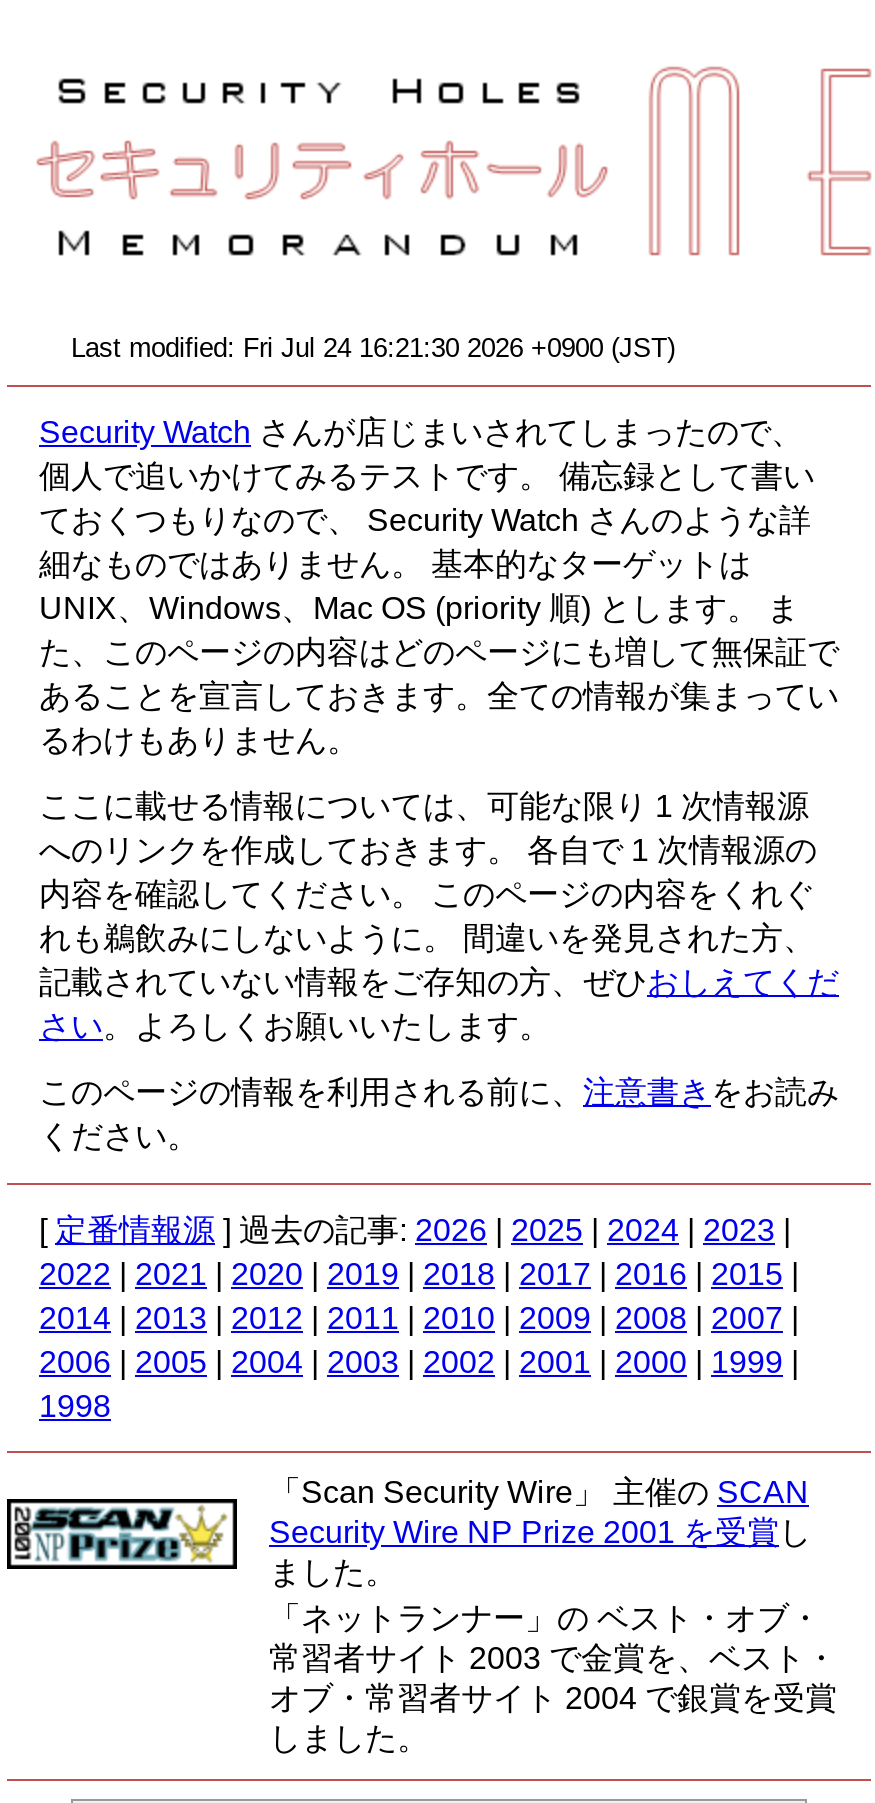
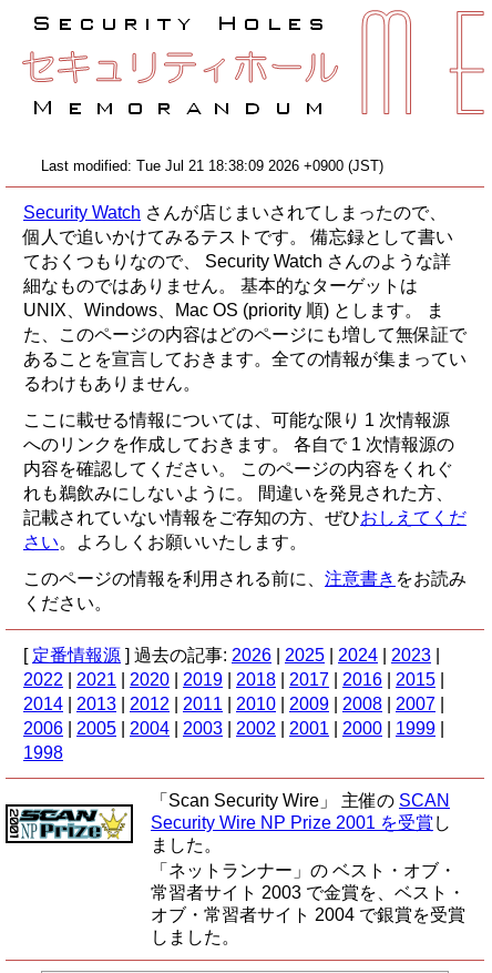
[71,332,675,362] Last modified: Fri Jul 24 16:21:30 2026 +0900 (JST) -> [41,157,383,174] Last modified: Tue Jul 21 18:38:09 2026 +0900 (JST)

